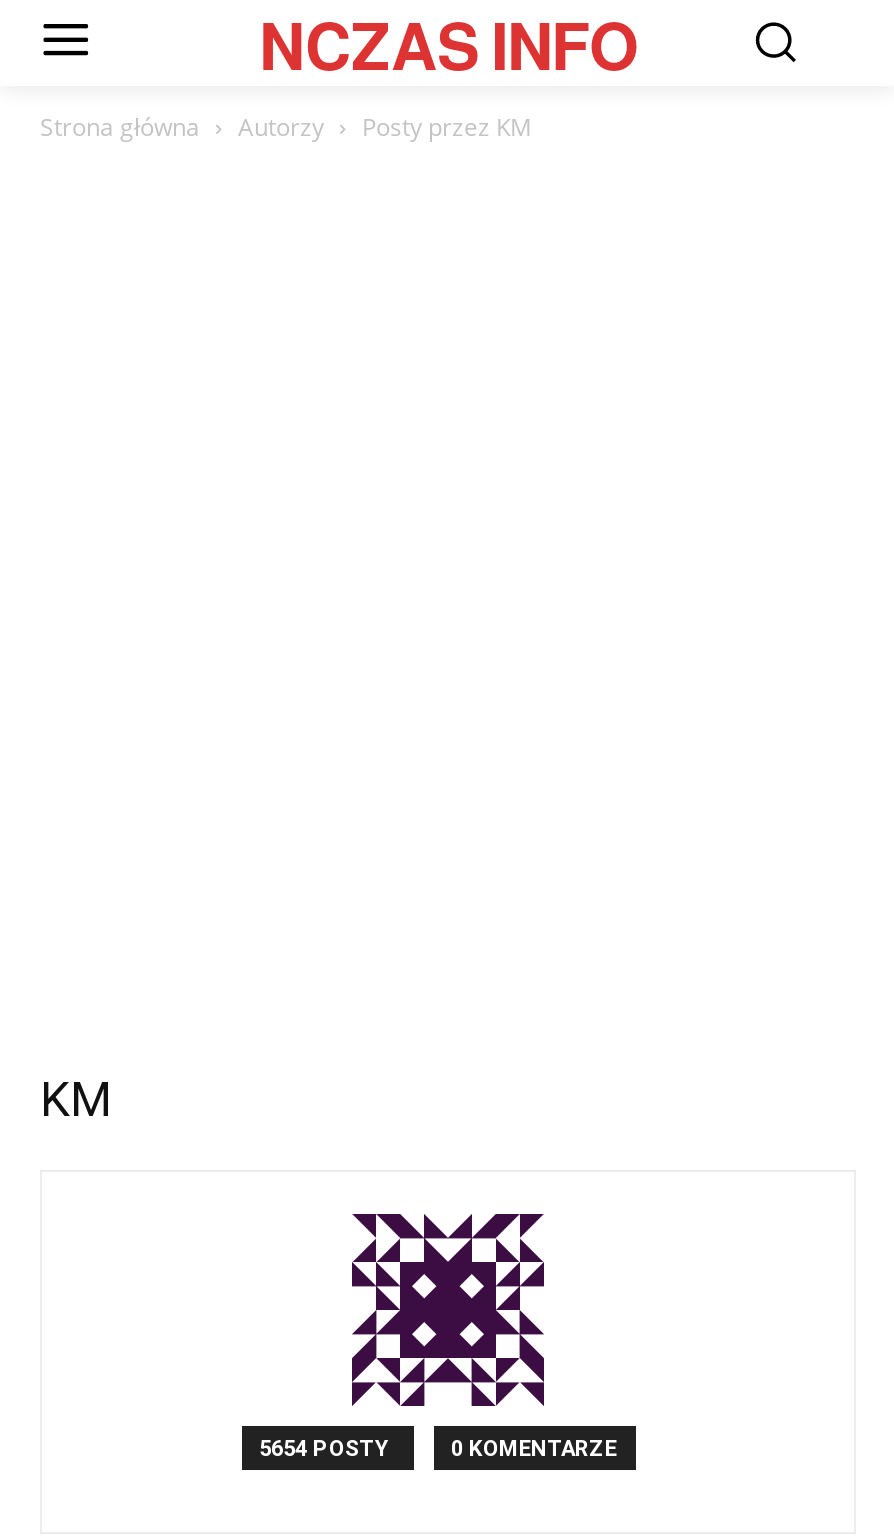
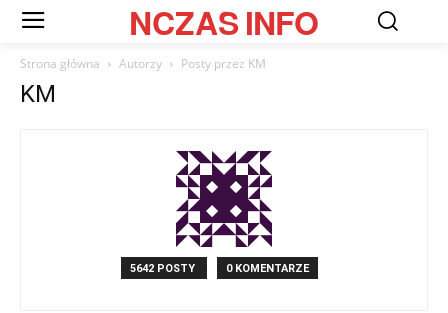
[259,1437,395,1463] 5654 POSTY -> [129,262,197,275] 5642 POSTY

